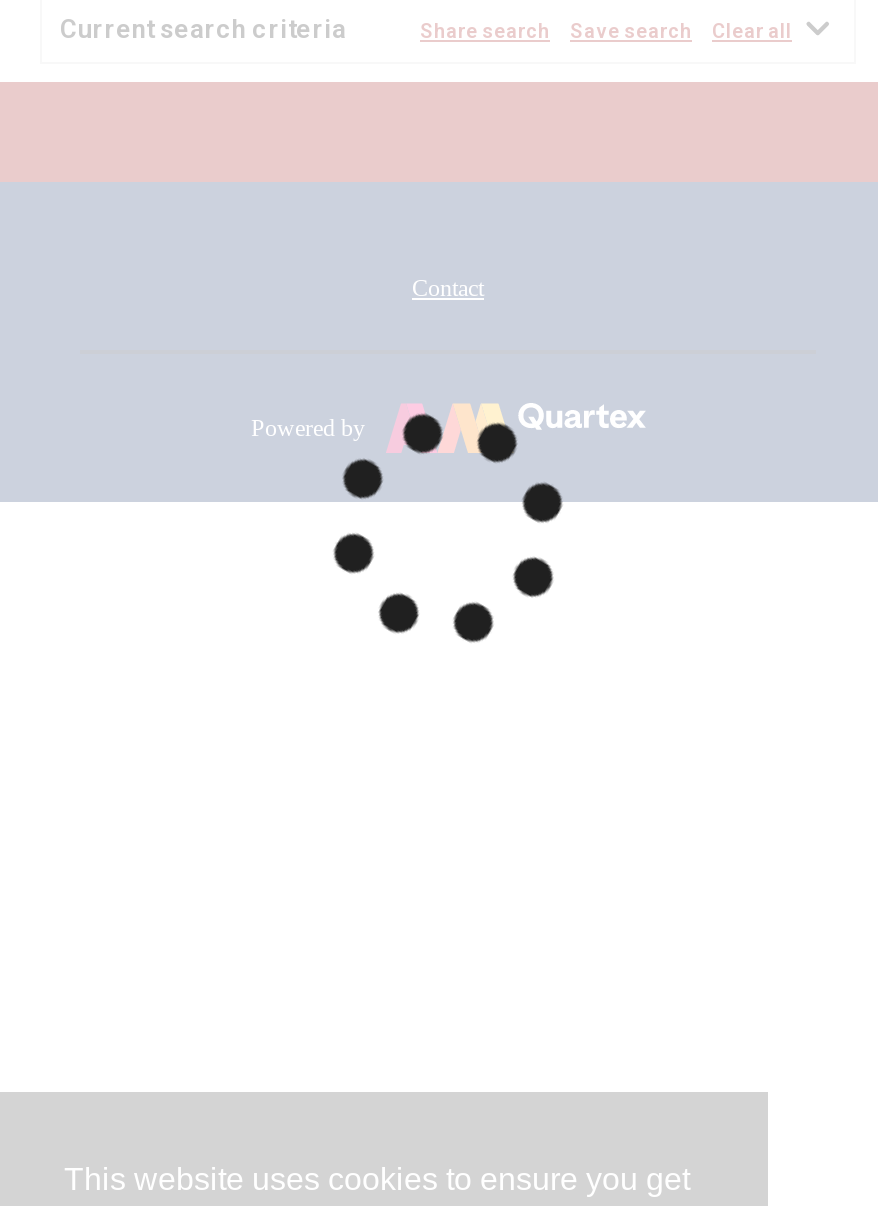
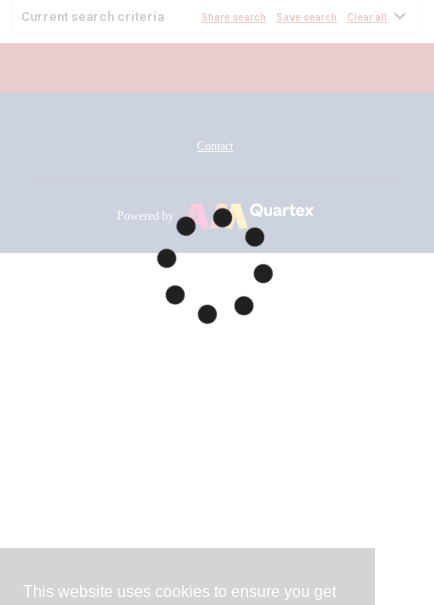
[332,412,564,644] [image] -> [156,207,274,325] [image]

